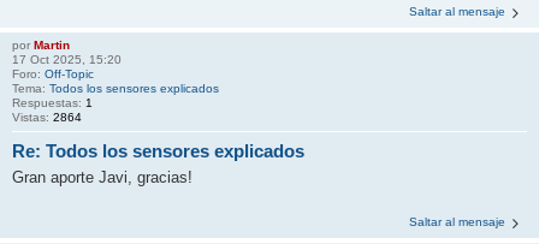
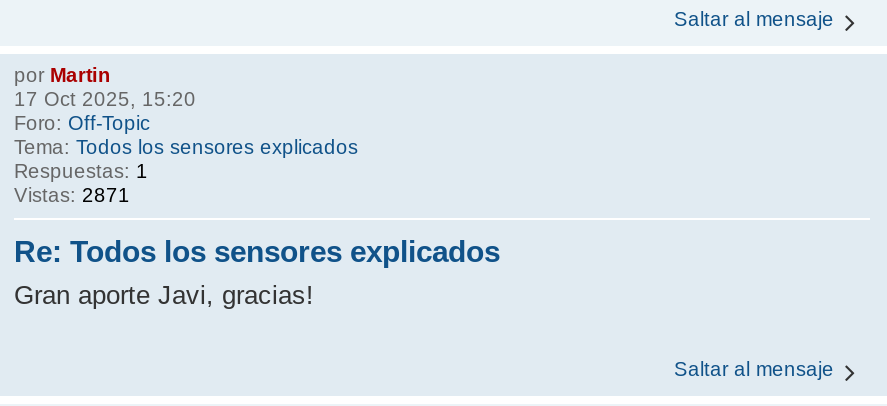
[12,110,82,123] Vistas: 2864 -> [14,183,130,205] Vistas: 2871

